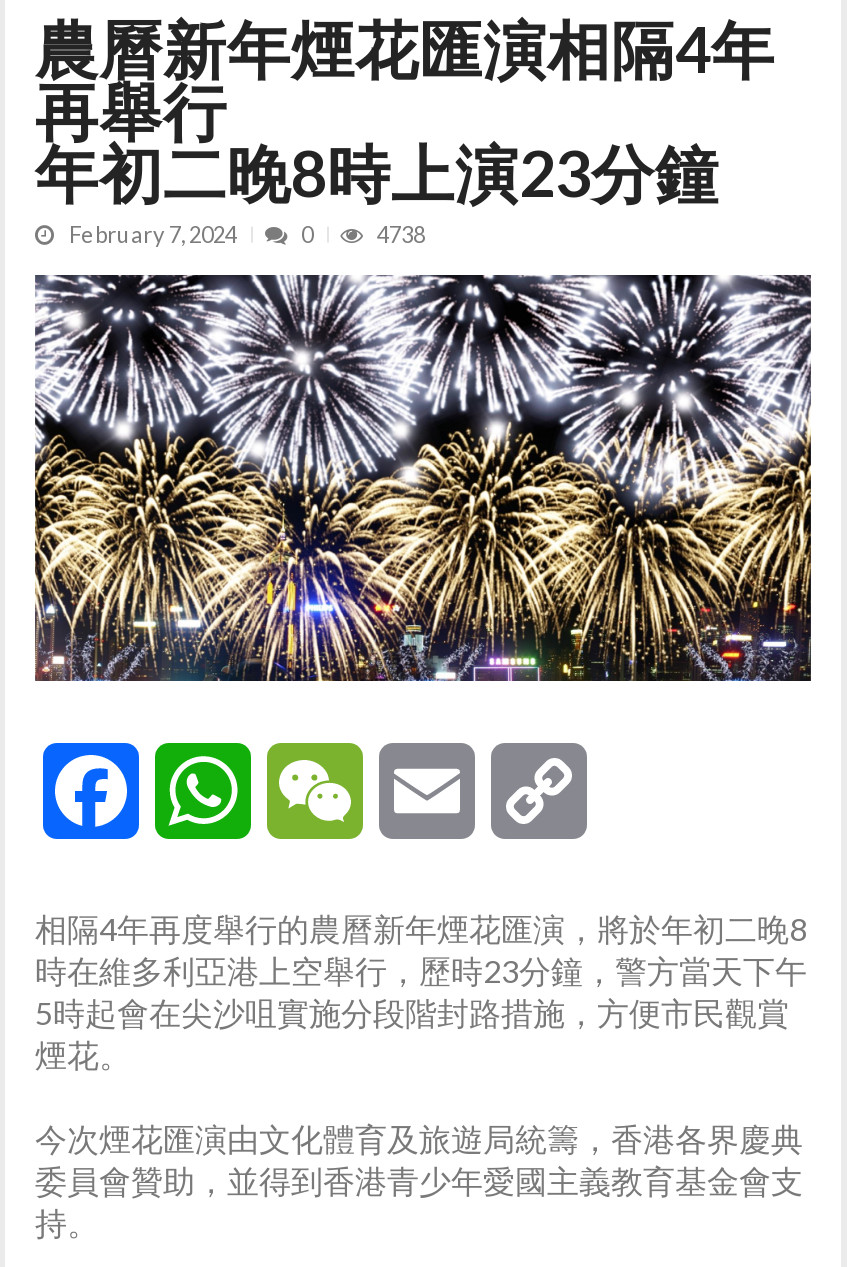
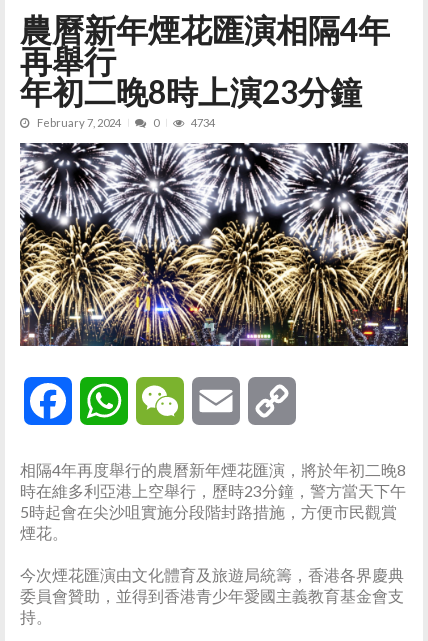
[377,222,425,248] 4738 -> [191,116,215,129] 4734

